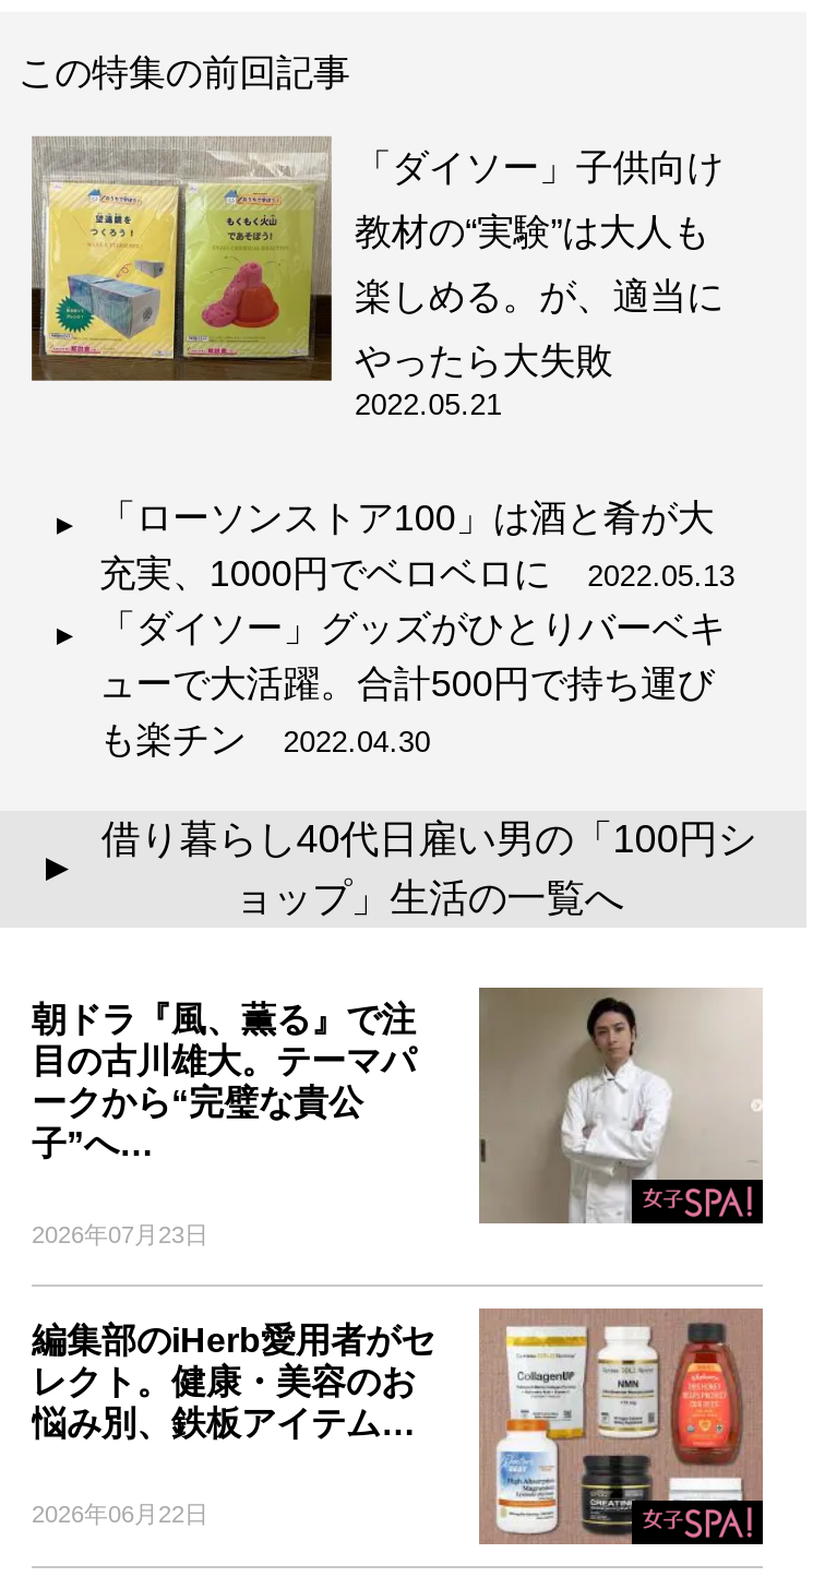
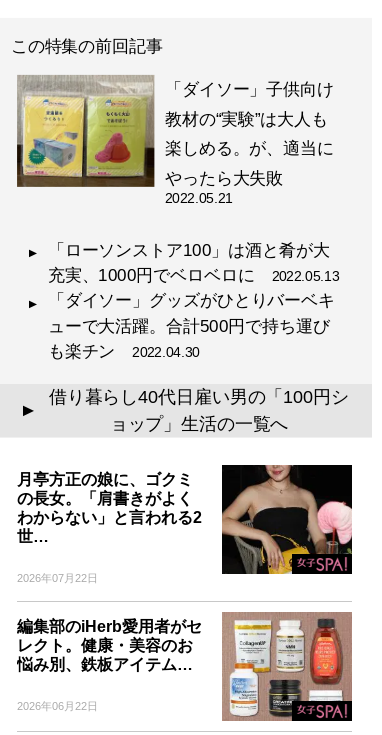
[32,987,763,1227] [image] | 朝ドラ『風、薫る』で注 | 目の古川雄大。テーマパ | ークから“完璧な貴公 | 子”へ… -> [17,464,353,575] [image] | 月亭方正の娘に、ゴクミ | の長女。「肩書きがよく | わからない」と言われる2 | 世…
[32,1221,208,1247] 2026年07月23日 -> [17,572,98,584] 2026年07月22日

